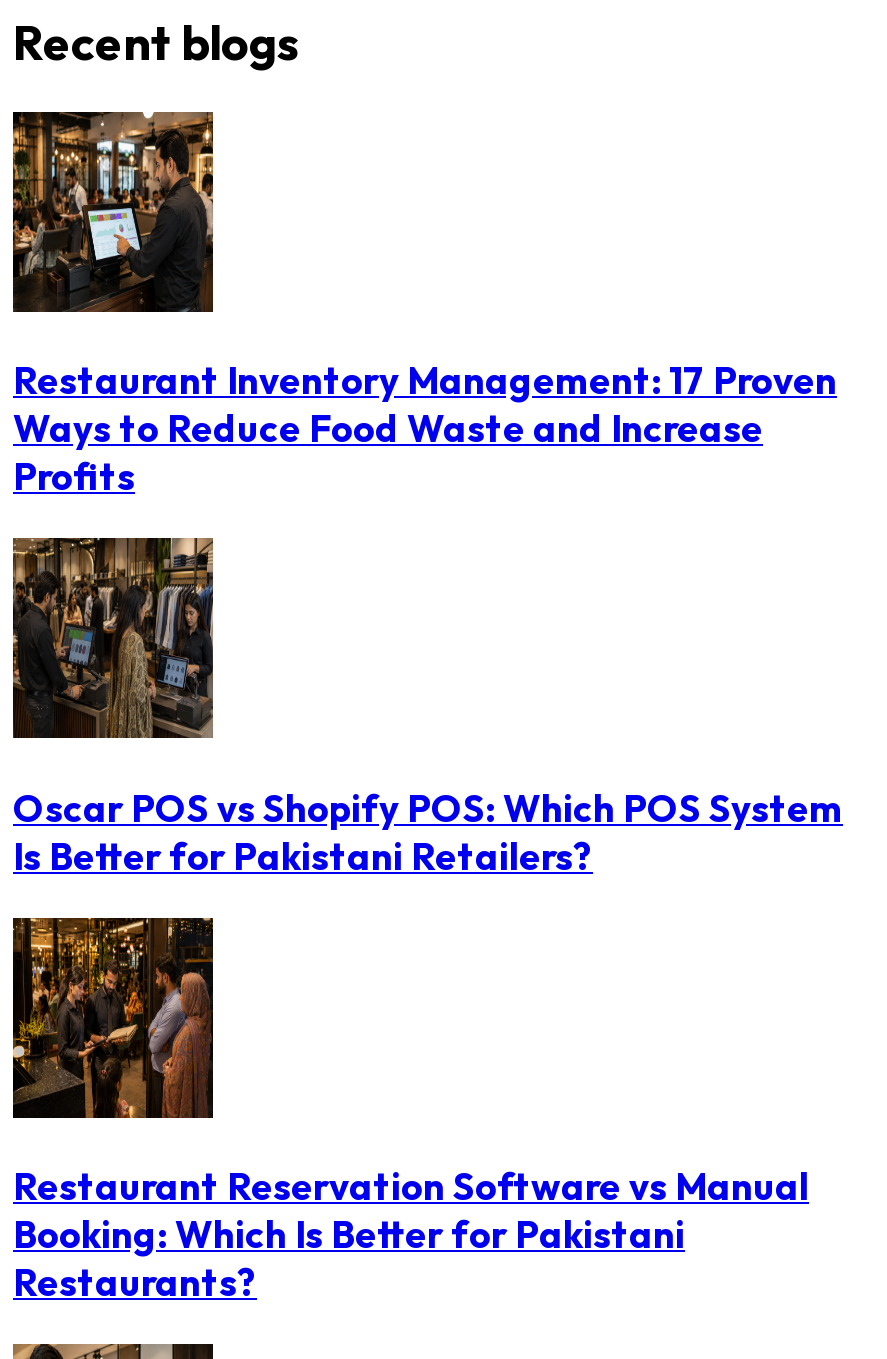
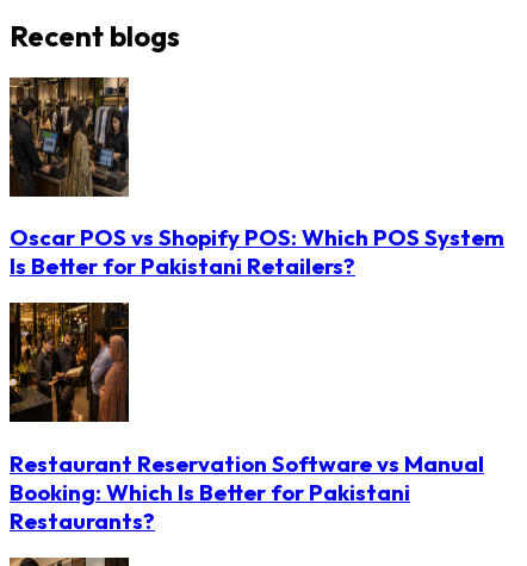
[11,110,837,501] [image] | Restaurant Inventory Management: 17 Proven | Ways to Reduce Food Waste and Increase | Profits -> none

